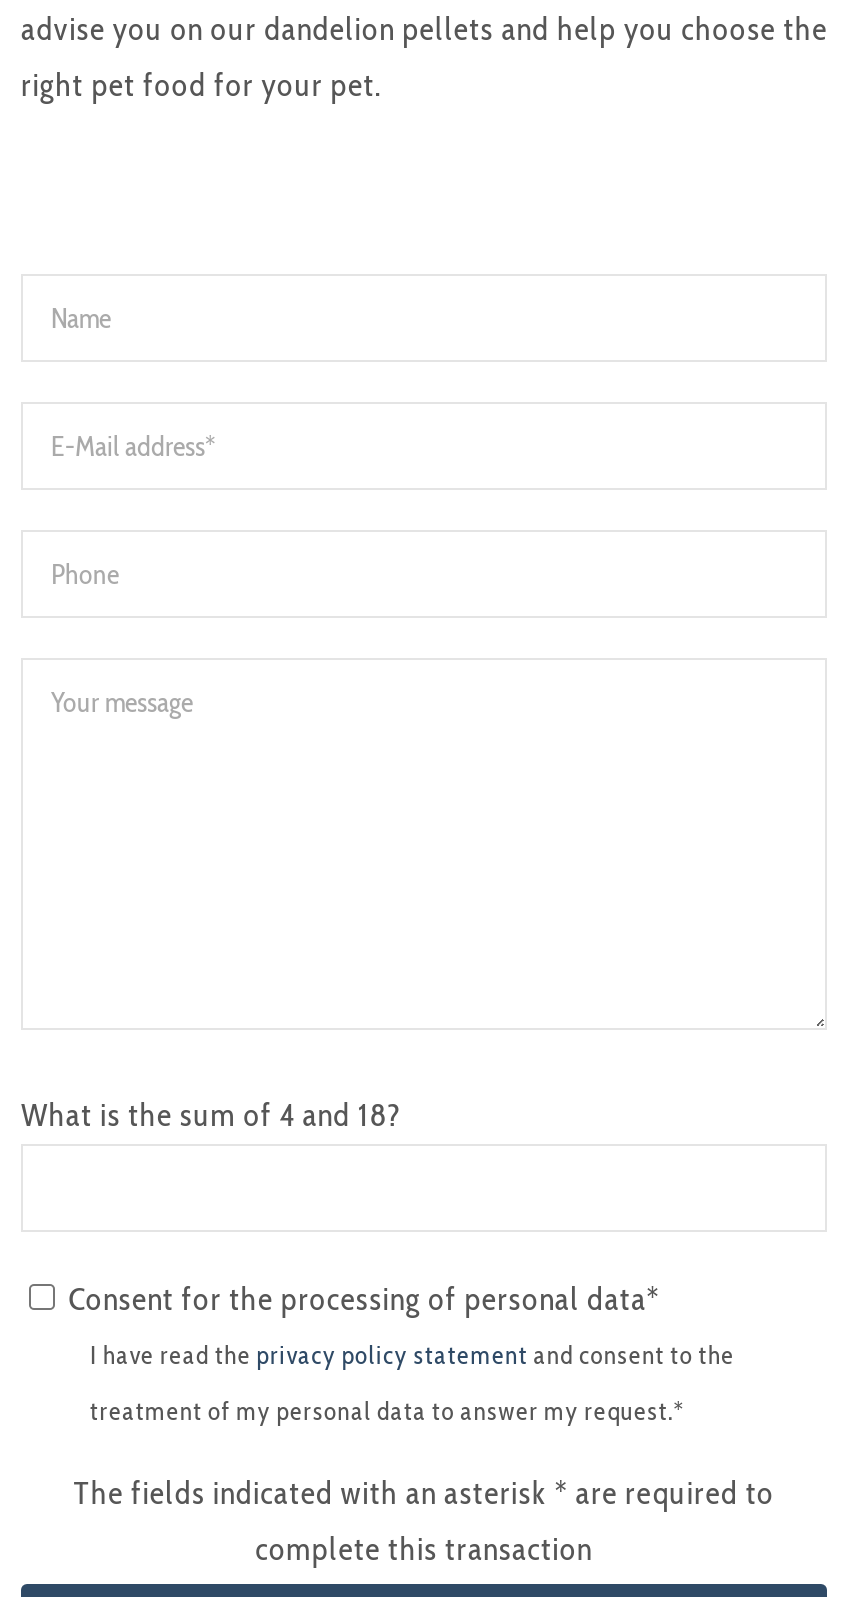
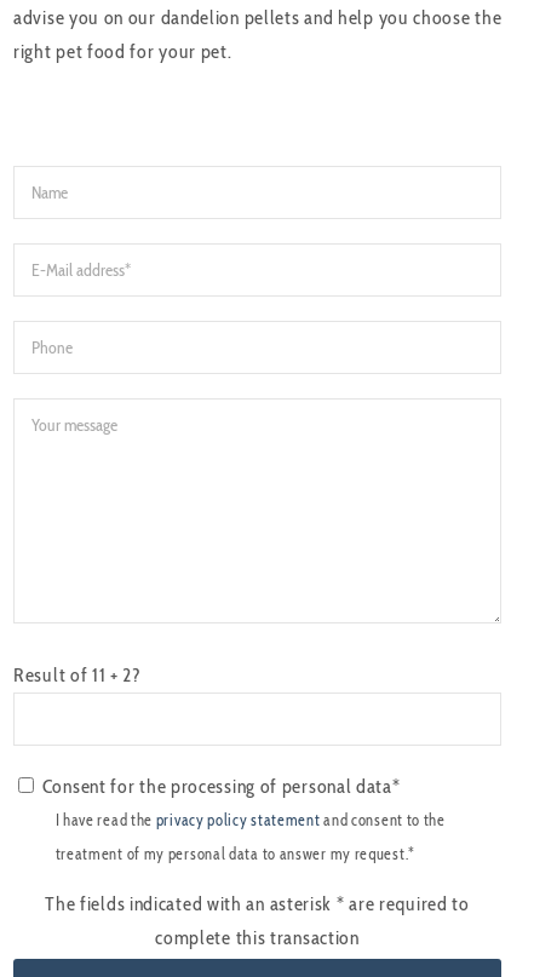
[21,1096,402,1134] What is the sum of 4 and 18? -> [13,663,142,686] Result of 11 + 2?

